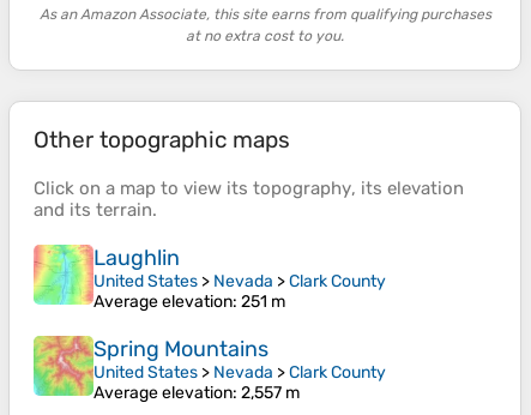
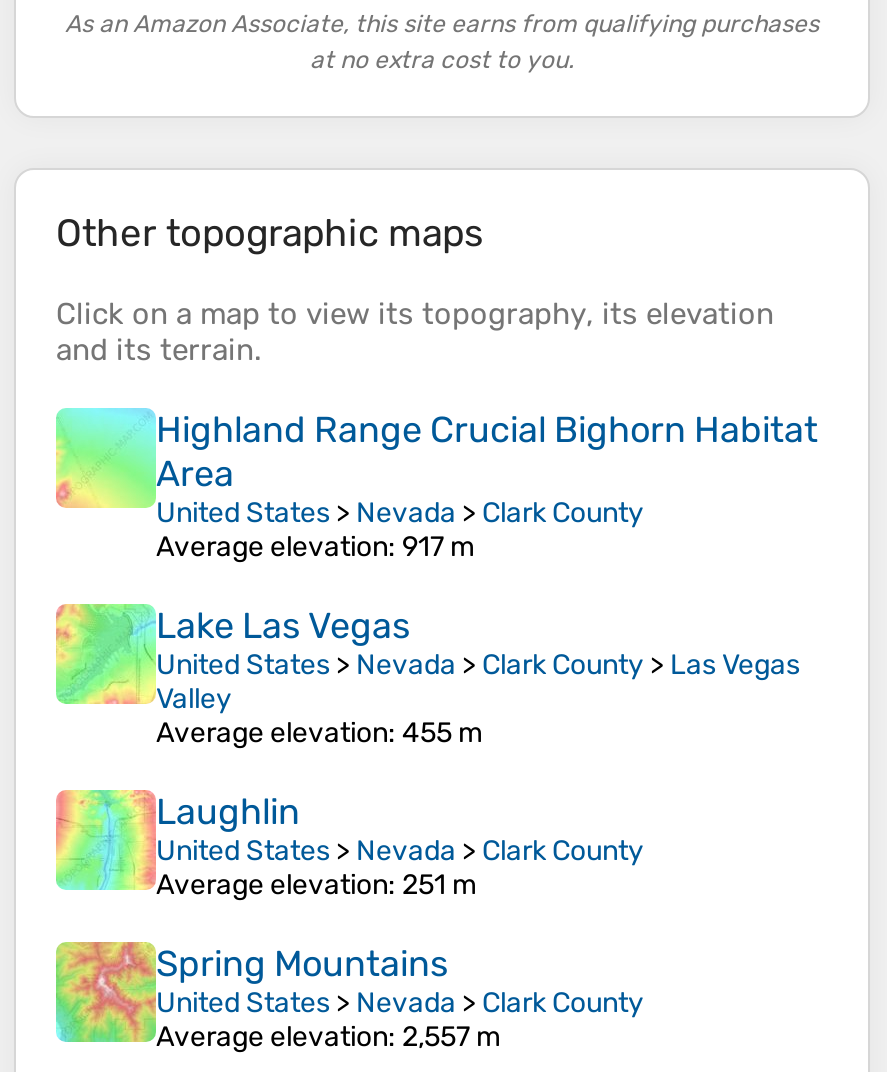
none -> [54,406,818,750] [image] | Highland Range Crucial Bighorn Habitat | Area | United States > Nevada > Clark County | Average elevation: 917 m | Lake Las Vegas | United States > Nevada > Clark County > Las Vegas | Valley | Average elevation: 455 m
none -> [54,602,128,706] [image]

